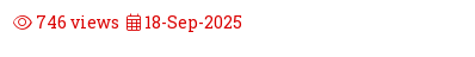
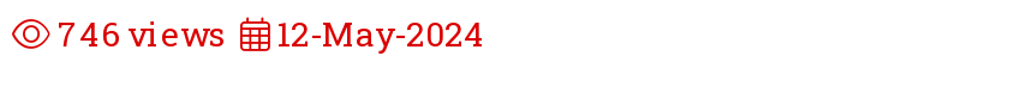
[32,10,242,33] 746 views 18-Sep-2025 -> [50,10,485,56] 746 views 12-May-2024

